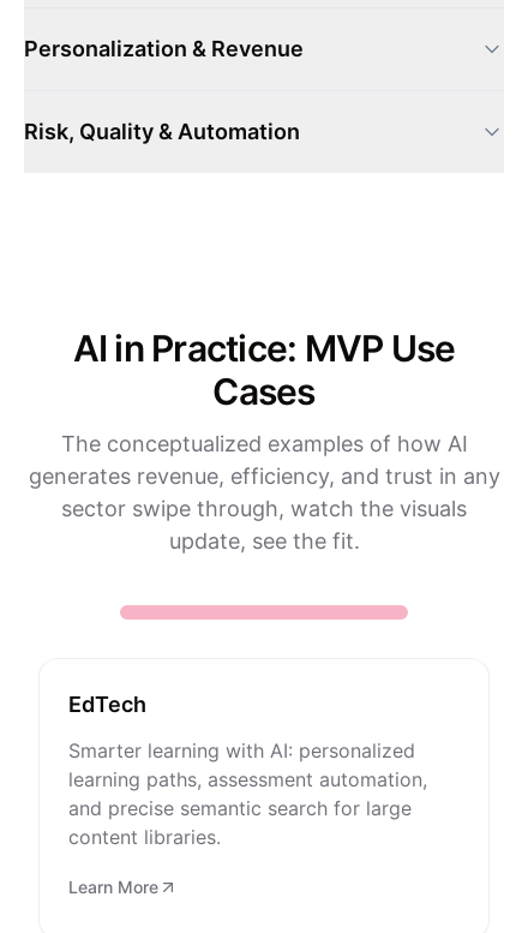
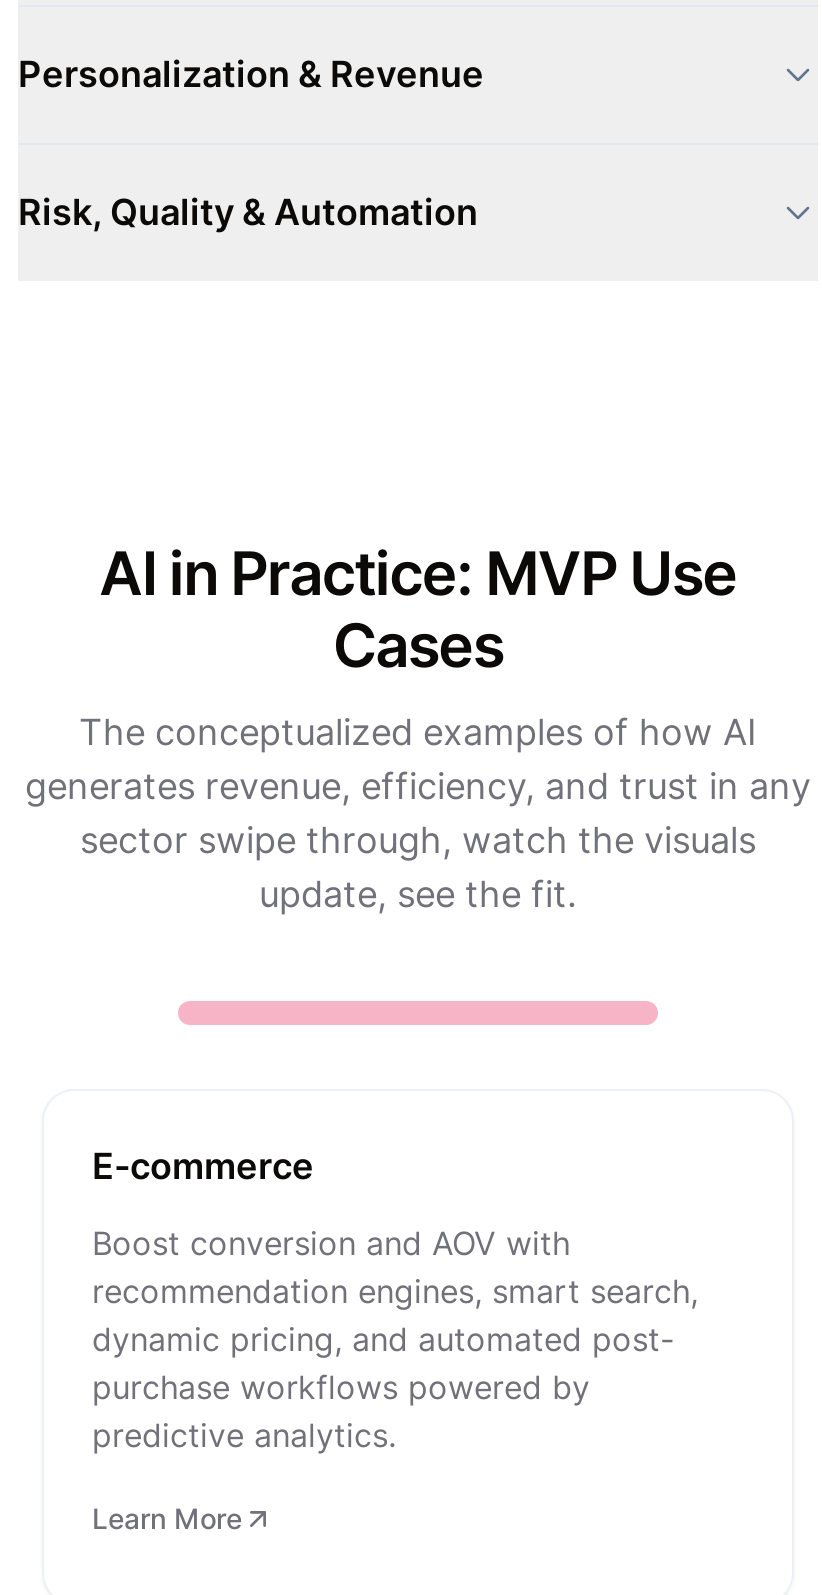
[68,692,146,717] EdTech -> [92,1145,314,1187] E-commerce
[68,738,427,849] Smarter learning with AI: personalized | learning paths, assessment automation, | and precise semantic search for large | content libraries. -> [92,1223,698,1455] Boost conversion and AOV with | recommendation engines, smart search, | dynamic pricing, and automated post- | purchase workflows powered by | predictive analytics.

